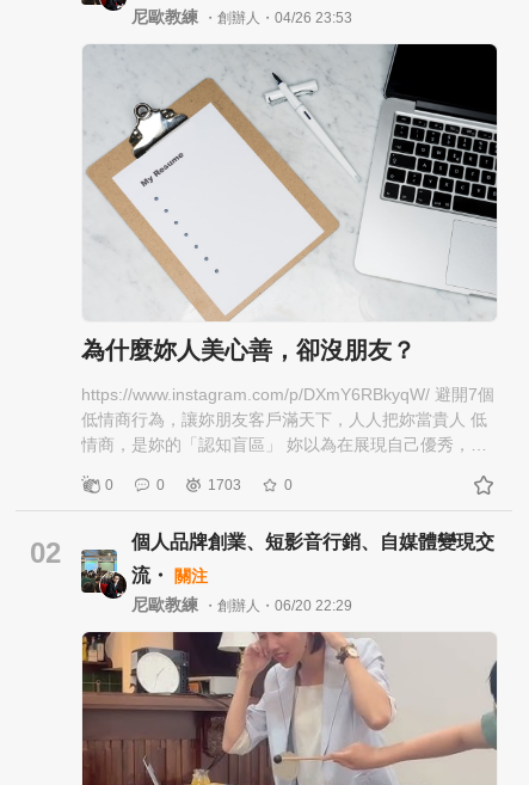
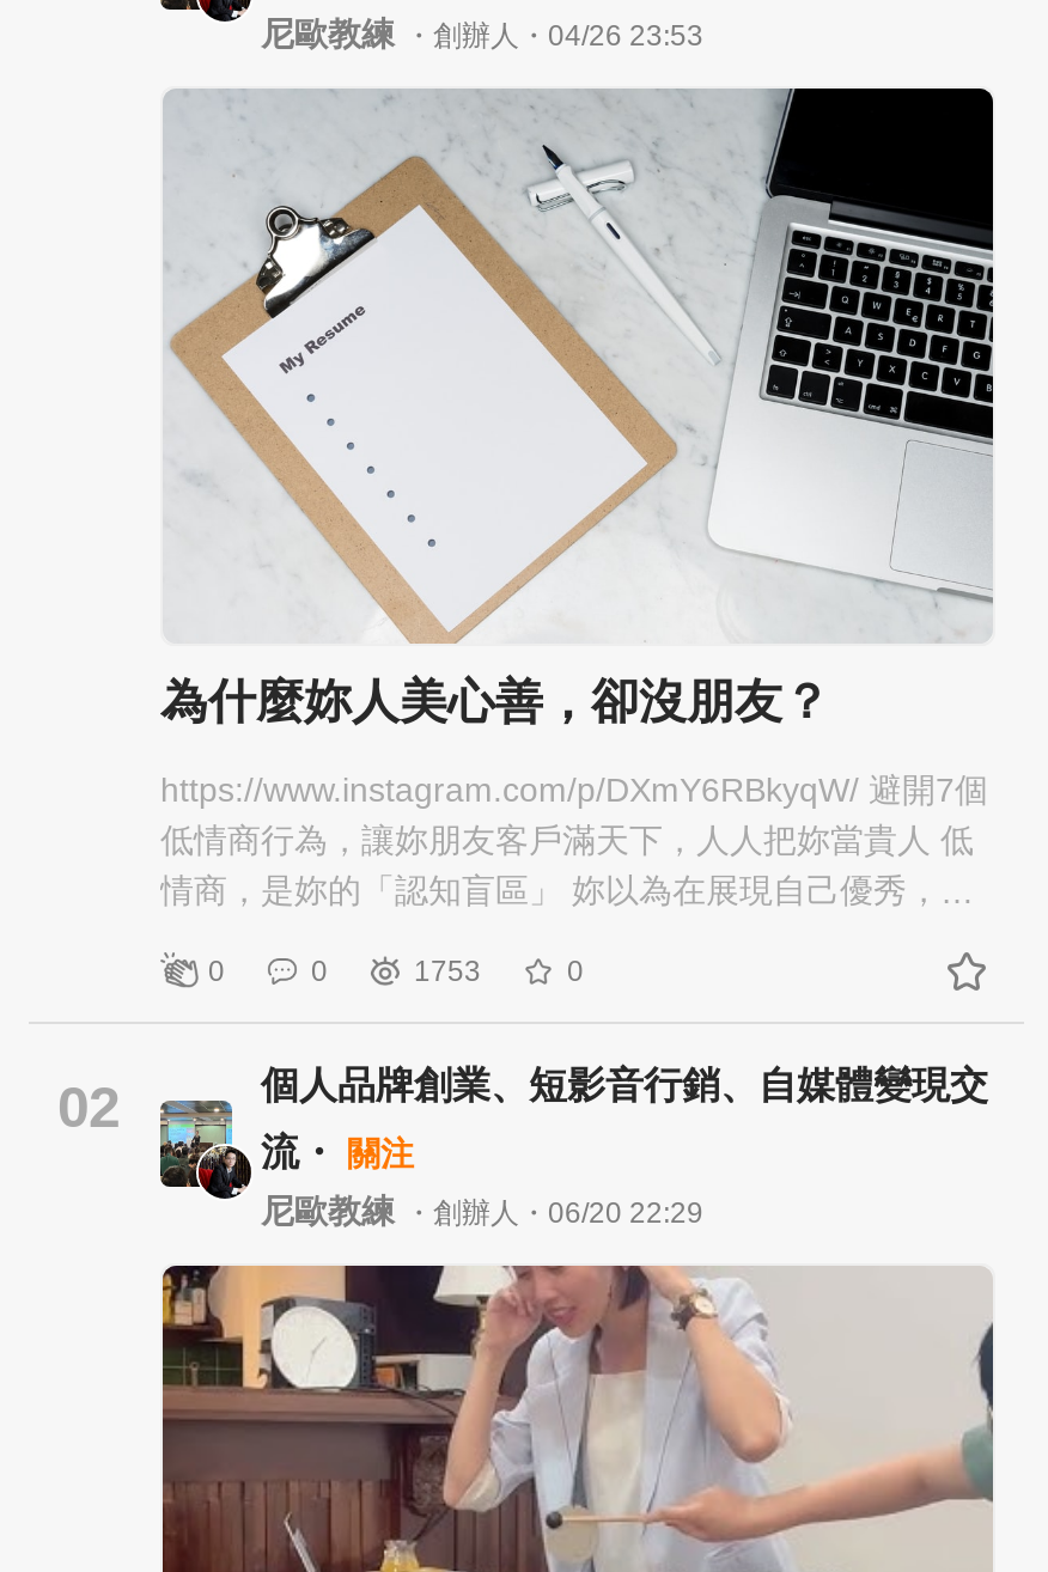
[208,477,241,494] 1703 -> [414,955,481,989] 1753

